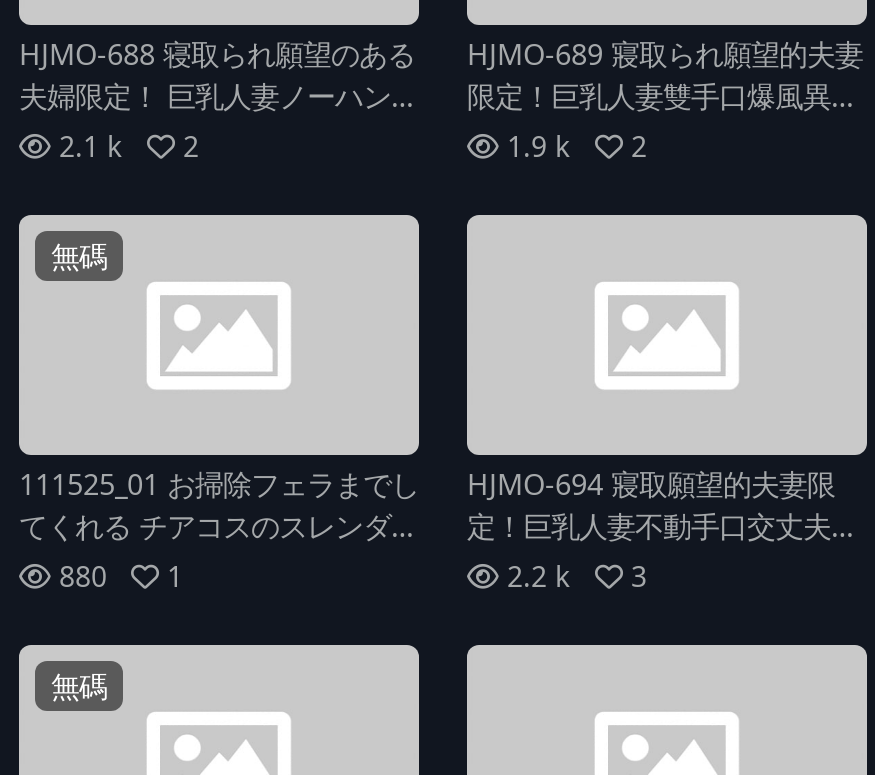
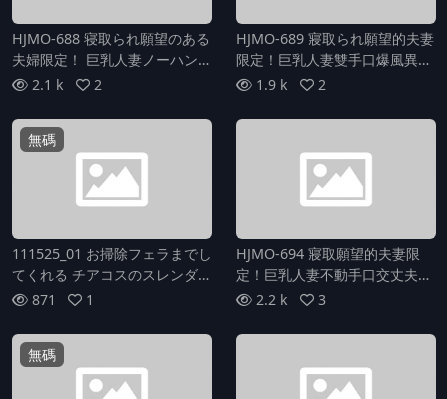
[19,549,183,595] 娘 880 1 -> [12,286,94,309] 娘 871 1

